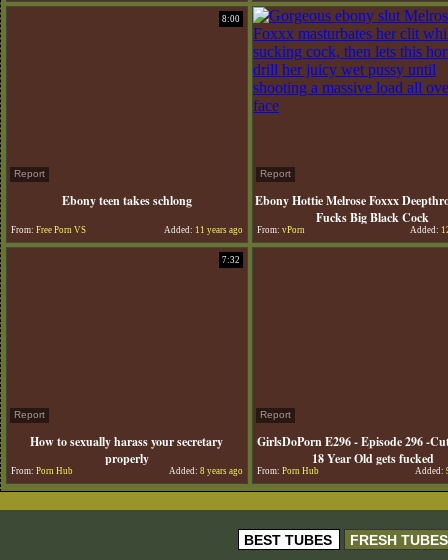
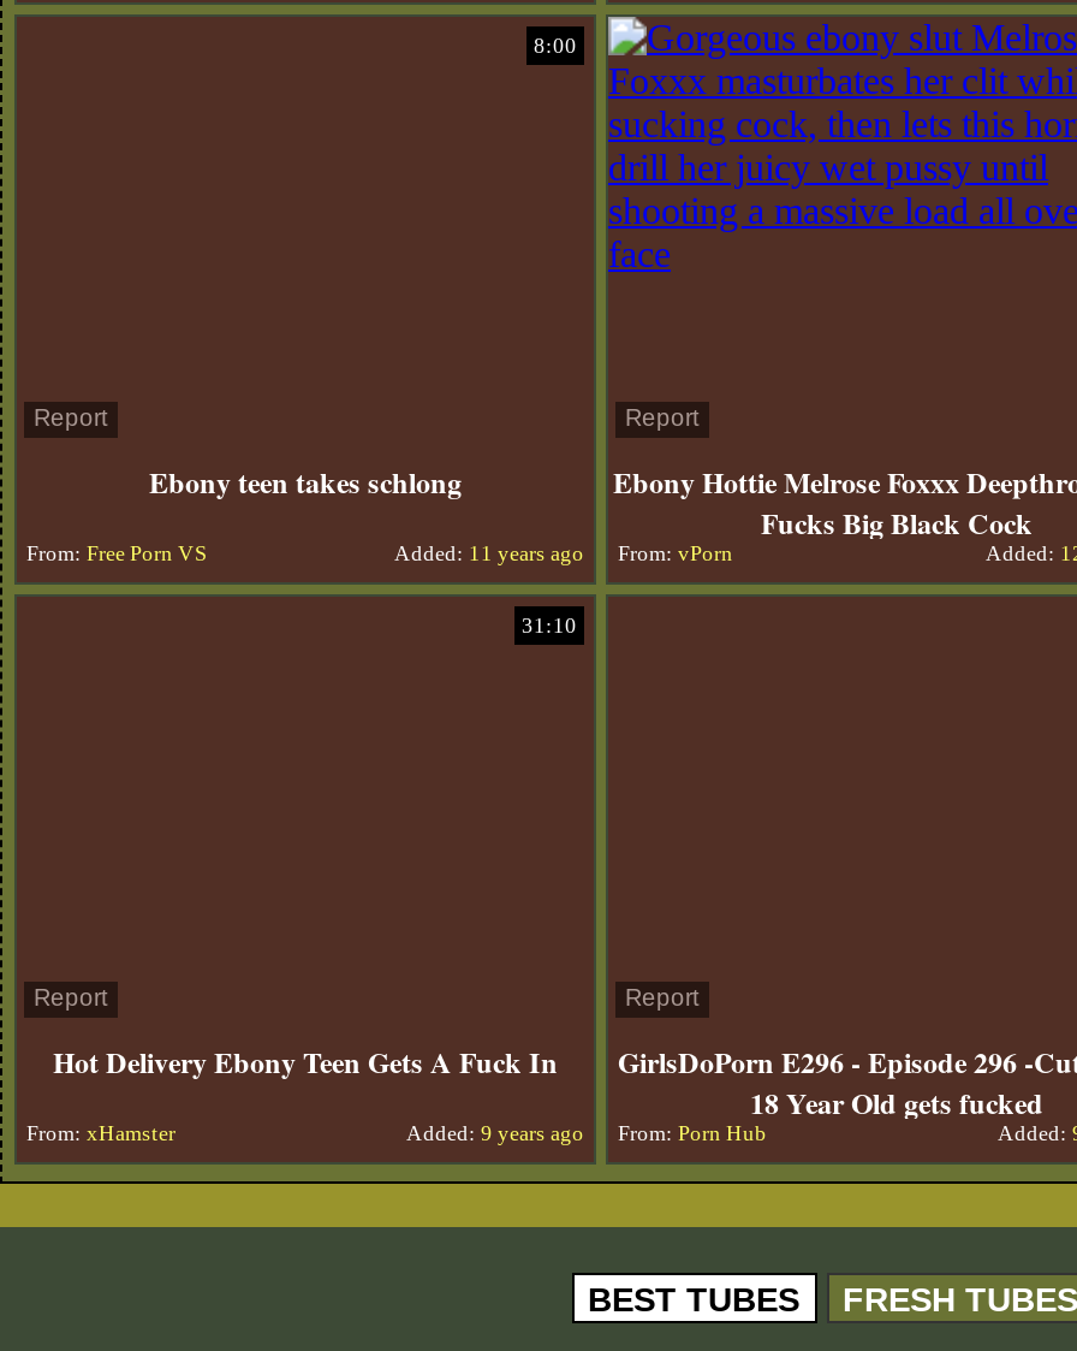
[222,255,240,265] 7:32 -> [522,614,577,638] 31:10
[30,433,223,467] How to sexually harass your secretary | properly -> [53,1042,558,1083] Hot Delivery Ebony Teen Gets A Fuck In
[11,466,243,476] Added: 8 years ago | From: Porn Hub -> [26,1121,584,1145] Added: 9 years ago | From: xHamster

